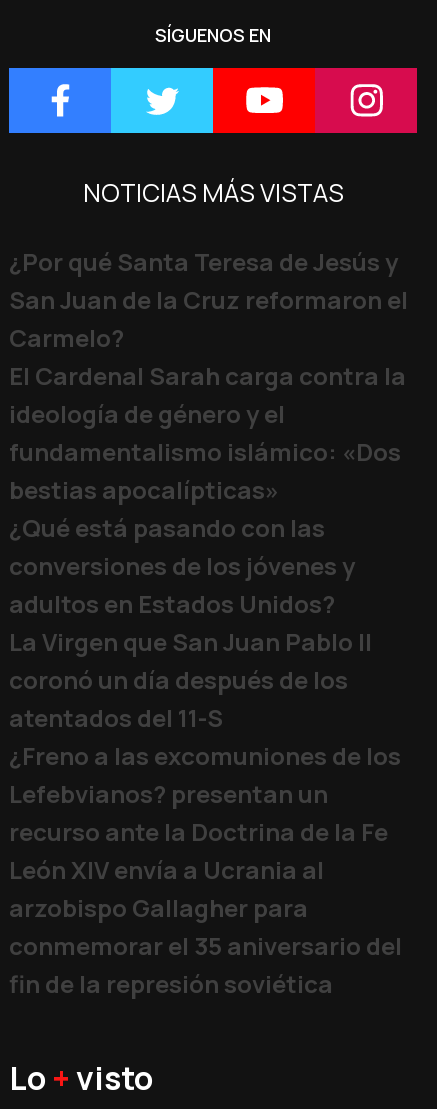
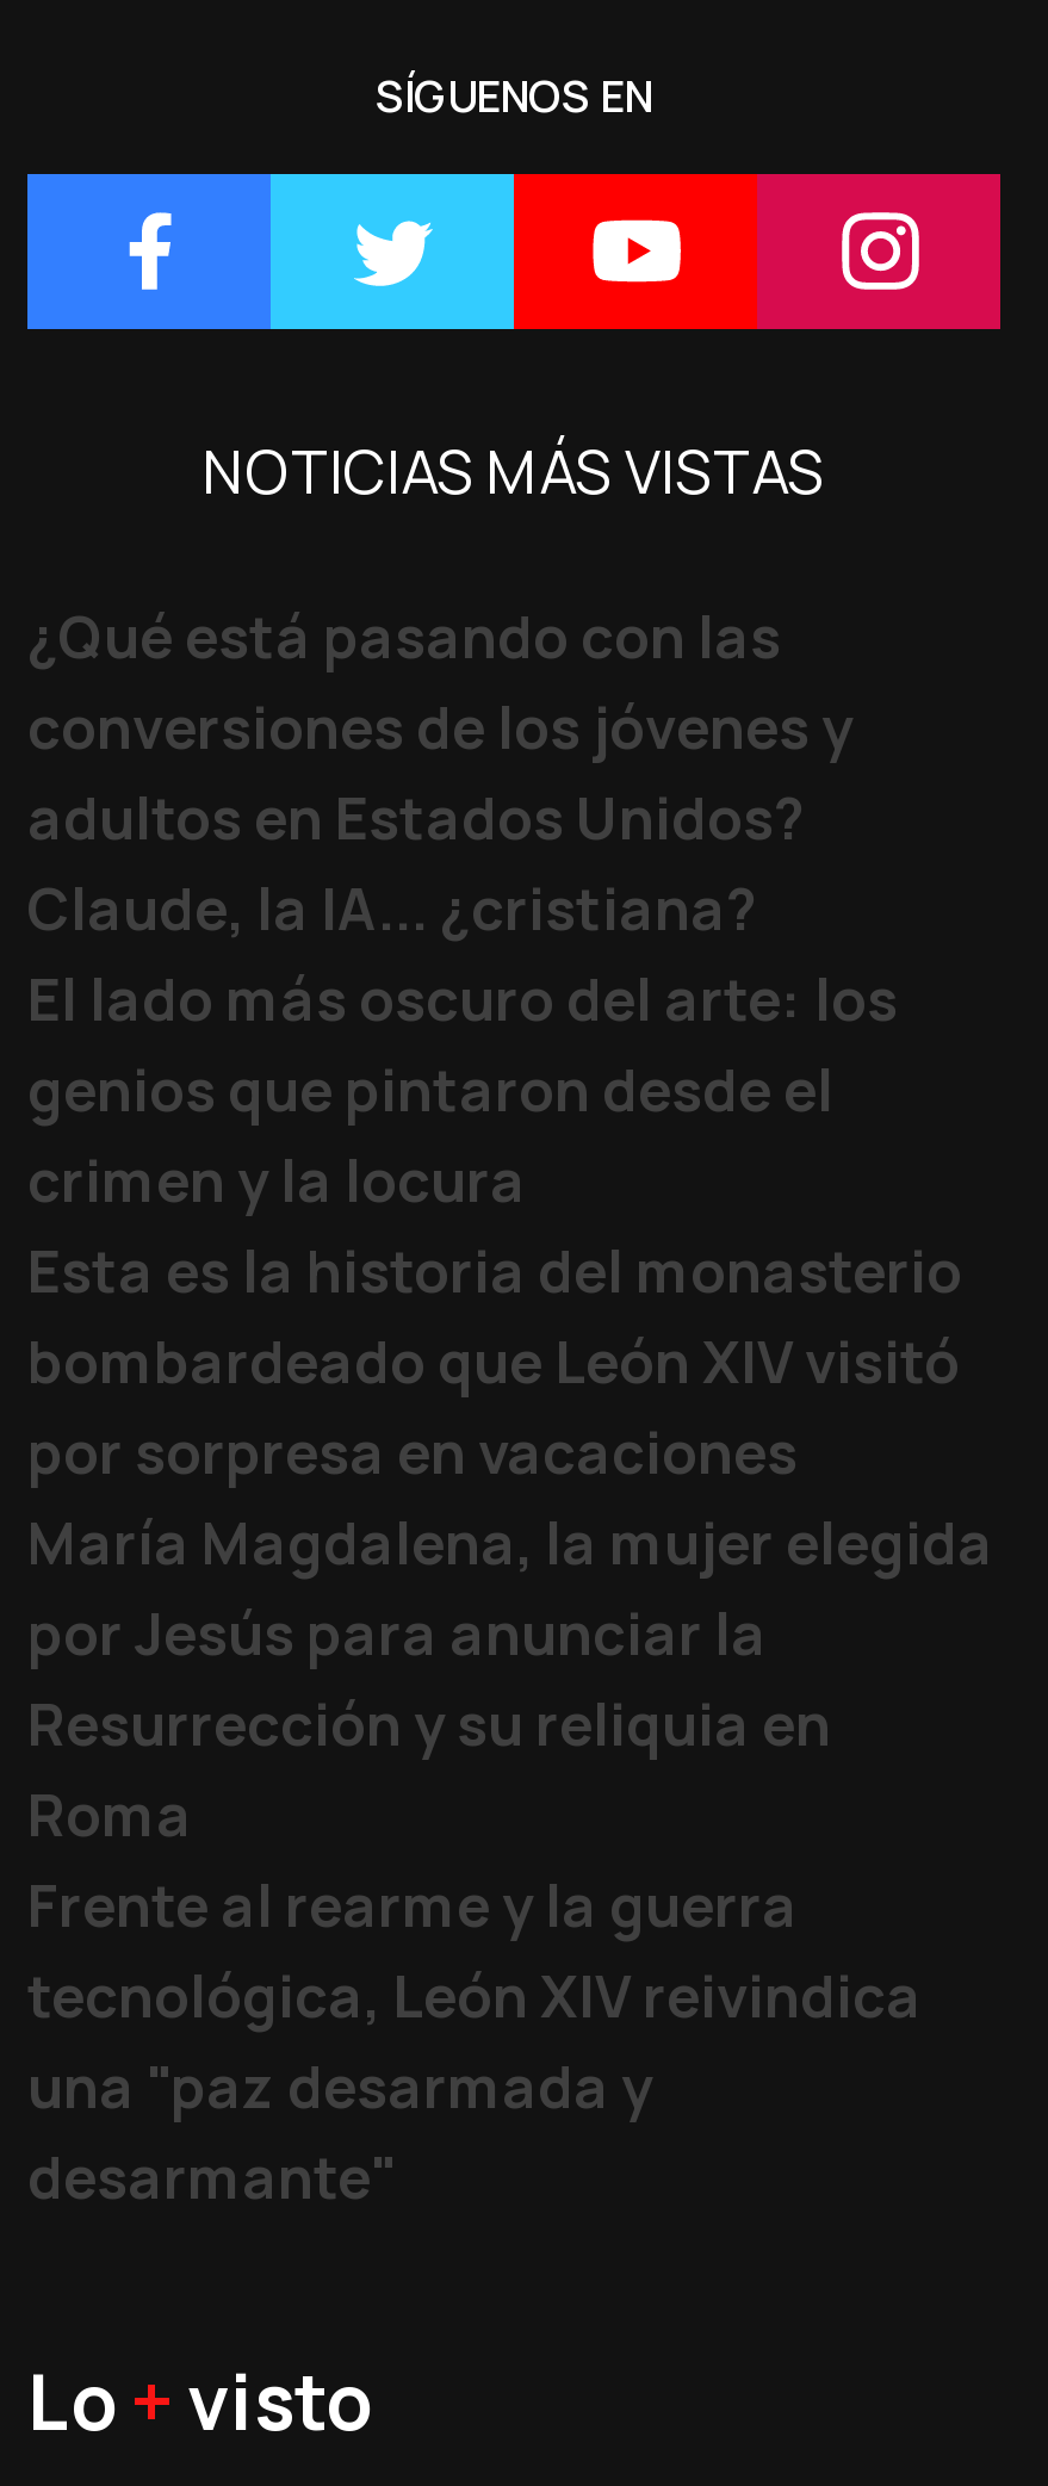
[9,245,408,506] ¿Por qué Santa Teresa de Jesús y | San Juan de la Cruz reformaron el | Carmelo? | El Cardenal Sarah carga contra la | ideología de género y el | fundamentalismo islámico: «Dos | bestias apocalípticas» -> none
moved [9,511,355,620] -> [27,596,852,856]: ¿Qué está pasando con las | conversiones de los jóvenes y | adultos en Estados Unidos?
[9,625,402,1000] La Virgen que San Juan Pablo II | coronó un día después de los | atentados del 11-S | ¿Freno a las excomuniones de los | Lefebvianos? presentan un | recurso ante la Doctrina de la Fe | León XIV envía a Ucrania al | arzobispo Gallagher para | conmemorar el 35 aniversario del | fin de la represión soviética -> [27,868,993,2215] Claude, la IA... ¿cristiana? | El lado más oscuro del arte: los | genios que pintaron desde el | crimen y la locura | Esta es la historia del monasterio | bombardeado que León XIV visitó | por sorpresa en vacaciones | María Magdalena, la mujer elegida | por Jesús para anunciar la | Resurrección y su reliquia en | Roma | Frente al rearme y la guerra | tecnológica, León XIV reivindica | una "paz desarmada y | desarmante"

